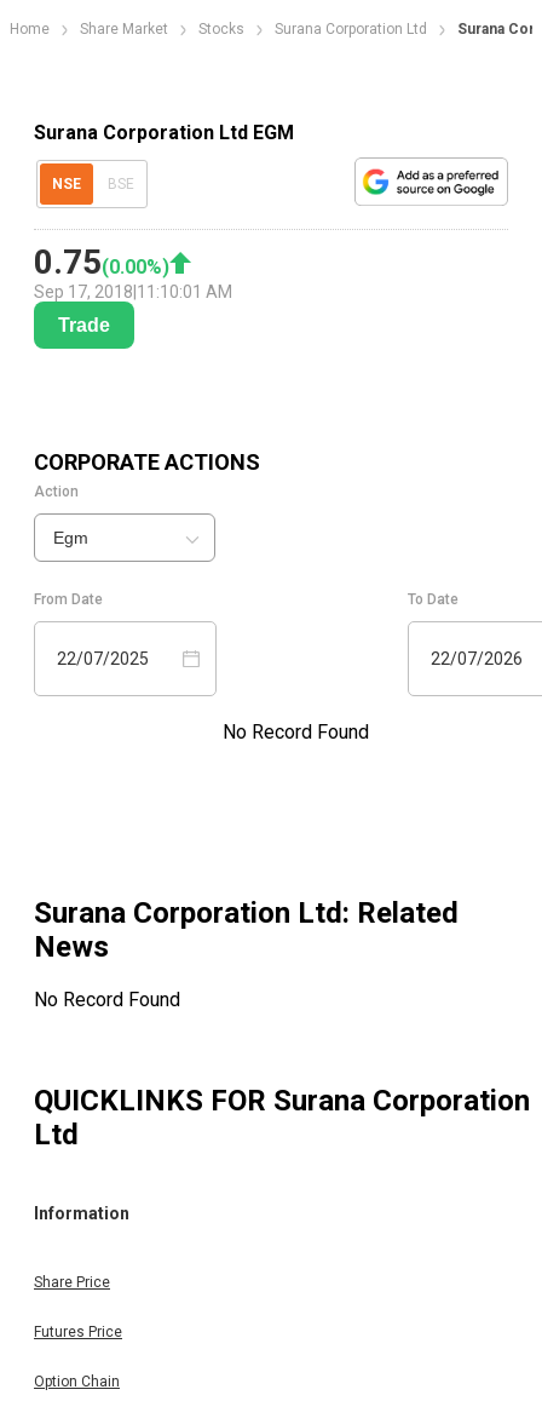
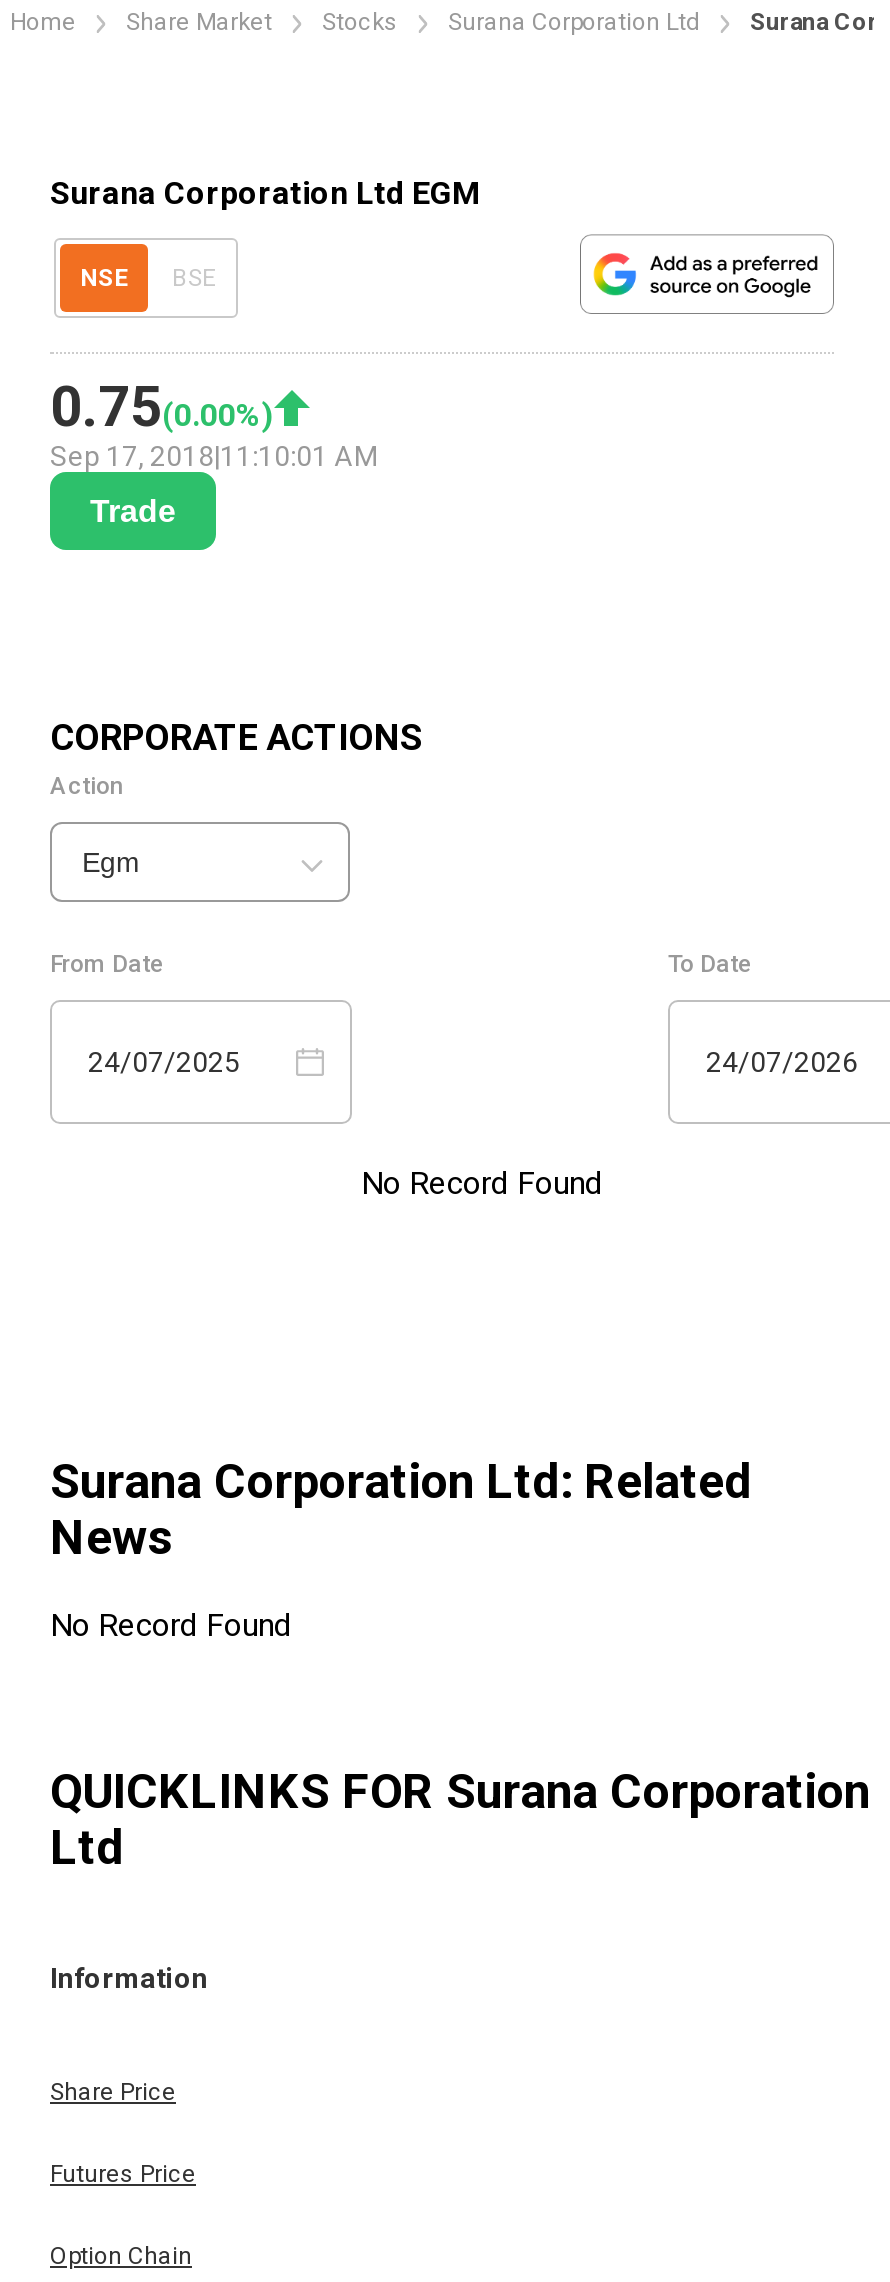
[57,650,149,669] 22/07/2025 -> [88,1047,240,1079] 24/07/2025
[431,650,523,669] 22/07/2026 -> [706,1047,858,1079] 24/07/2026

